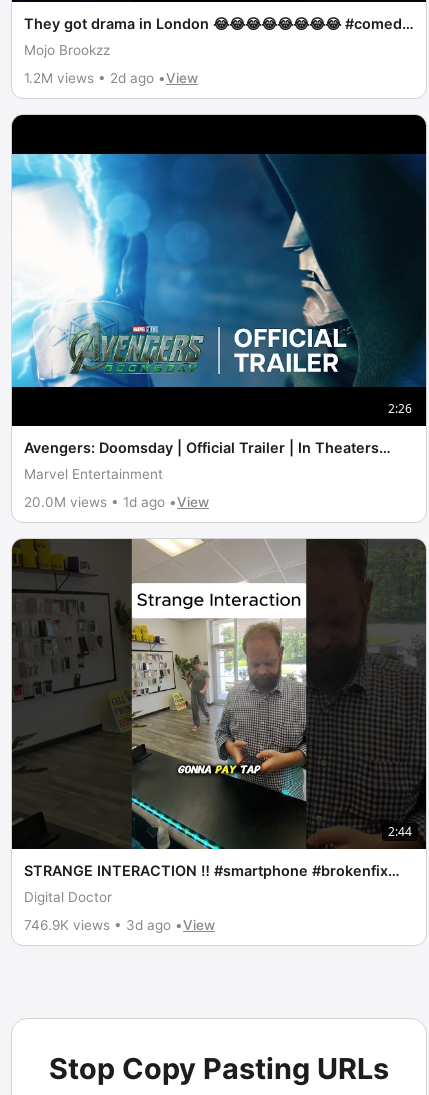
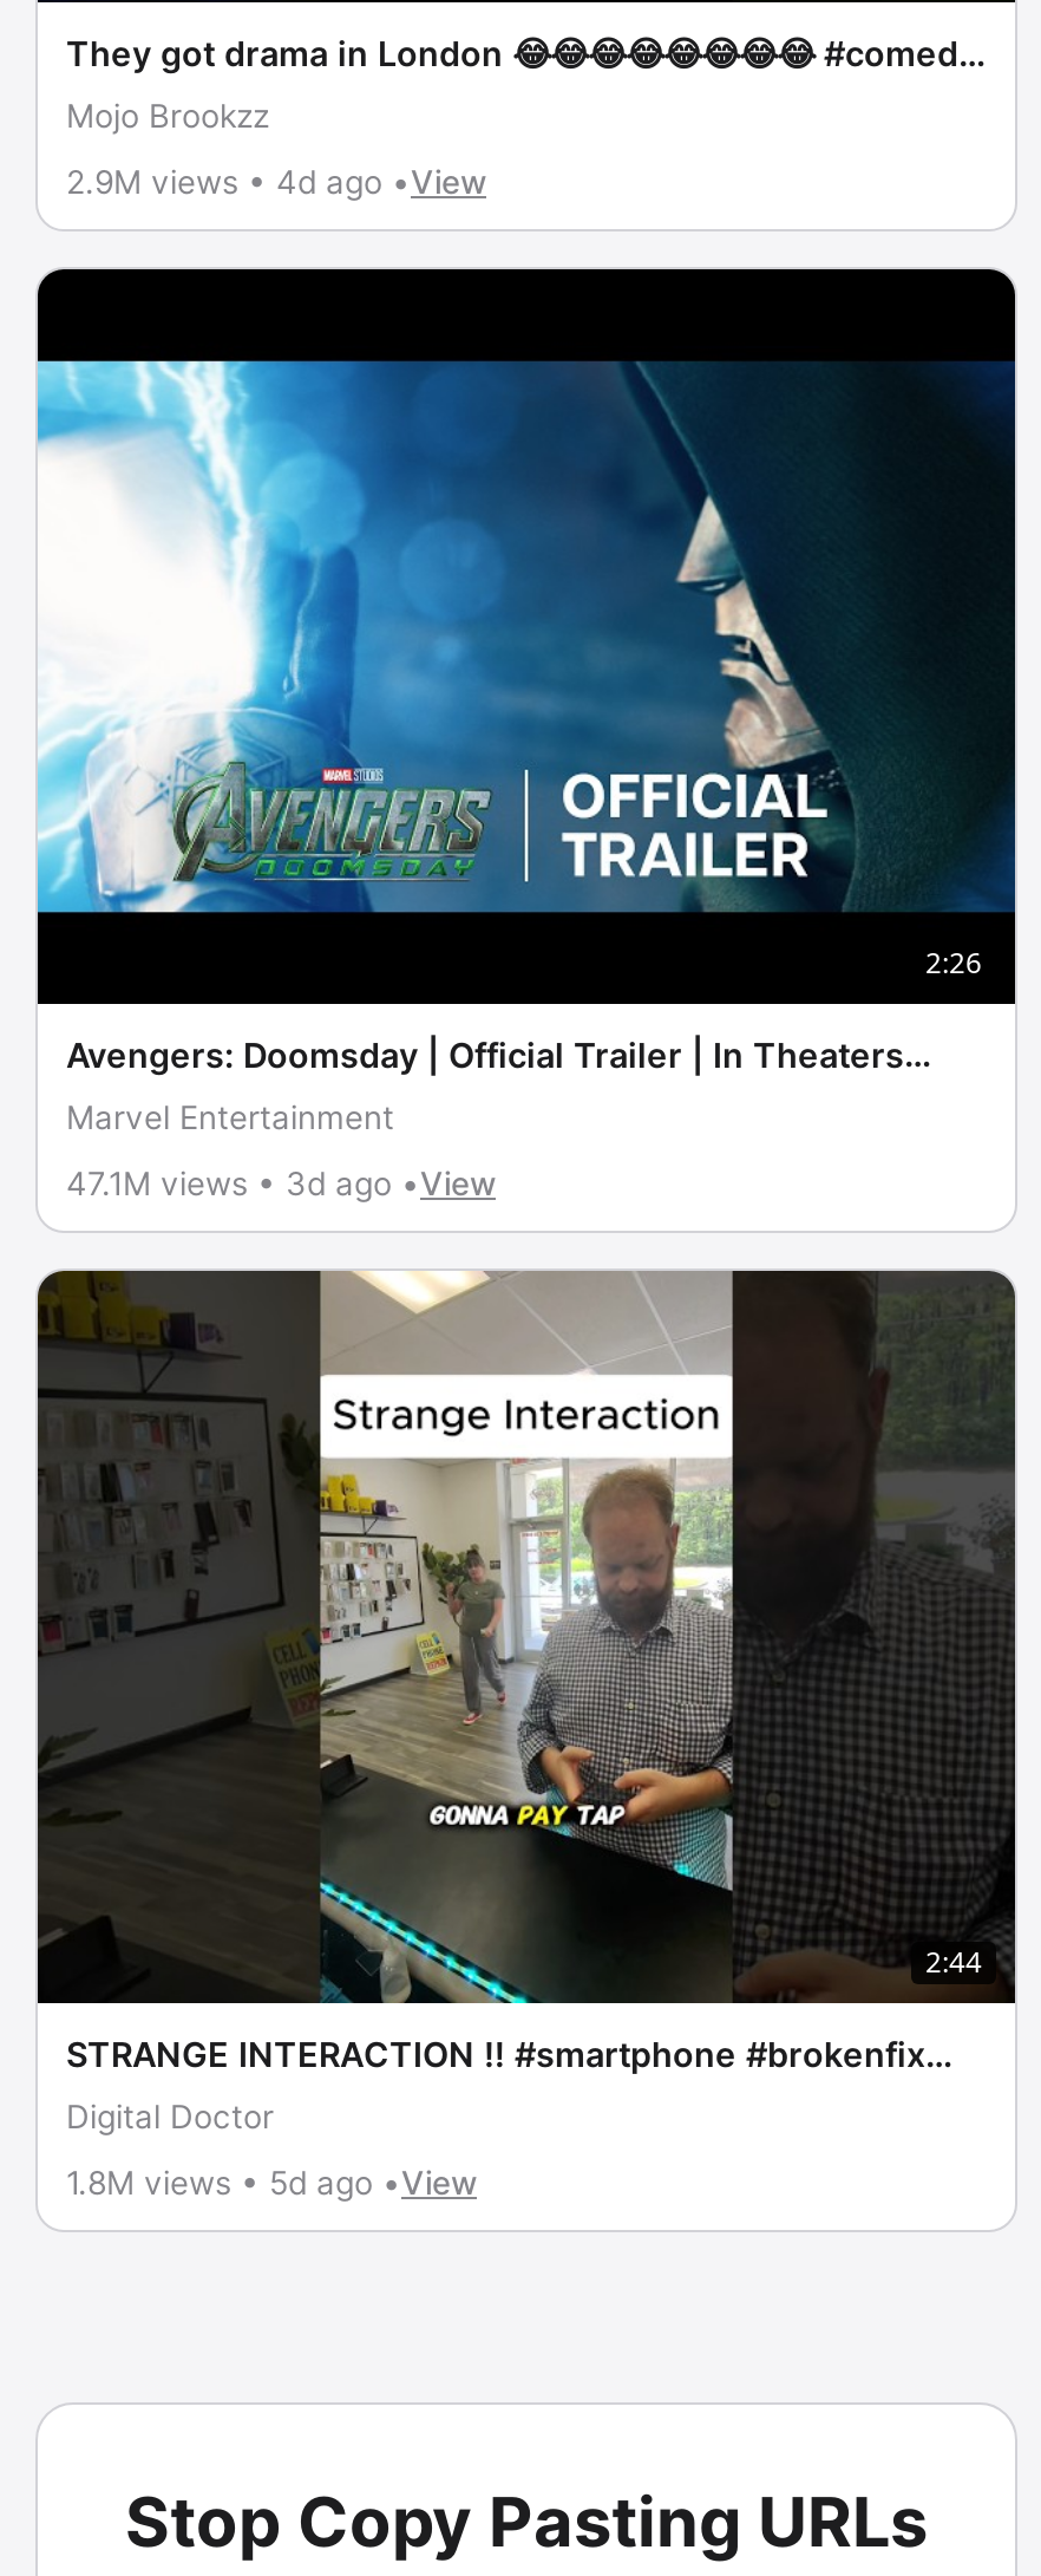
[24,70,198,86] 1.2M views • 2d ago •View -> [66,163,486,201] 2.9M views • 4d ago •View
[24,493,209,509] 20.0M views • 1d ago •View -> [66,1163,496,1201] 47.1M views • 3d ago •View
[24,917,215,933] 746.9K views • 3d ago •View -> [66,2164,477,2202] 1.8M views • 5d ago •View

